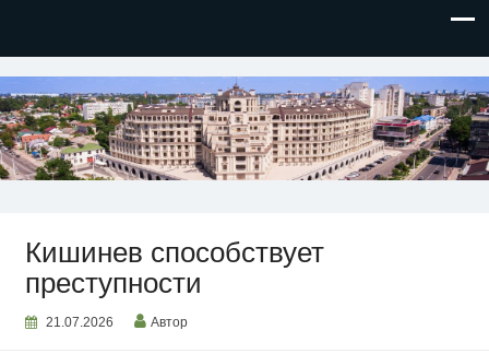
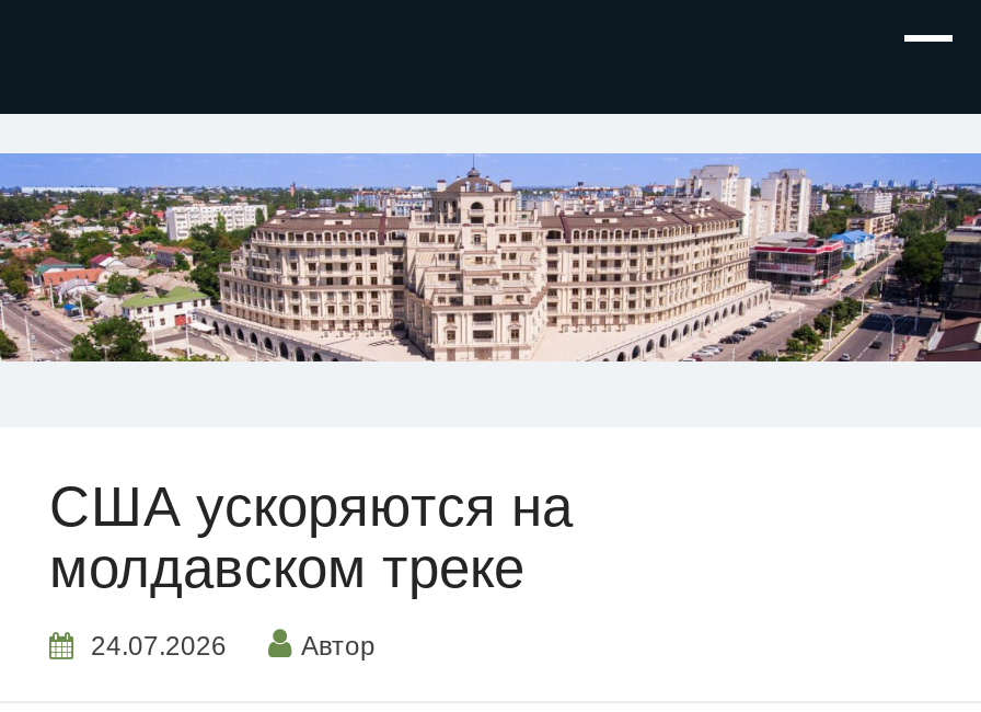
[25,237,324,298] Кишинев способствует | преступности -> [49,475,573,598] США ускоряются на | молдавском треке
[45,314,113,330] 21.07.2026 -> [91,631,227,661] 24.07.2026

